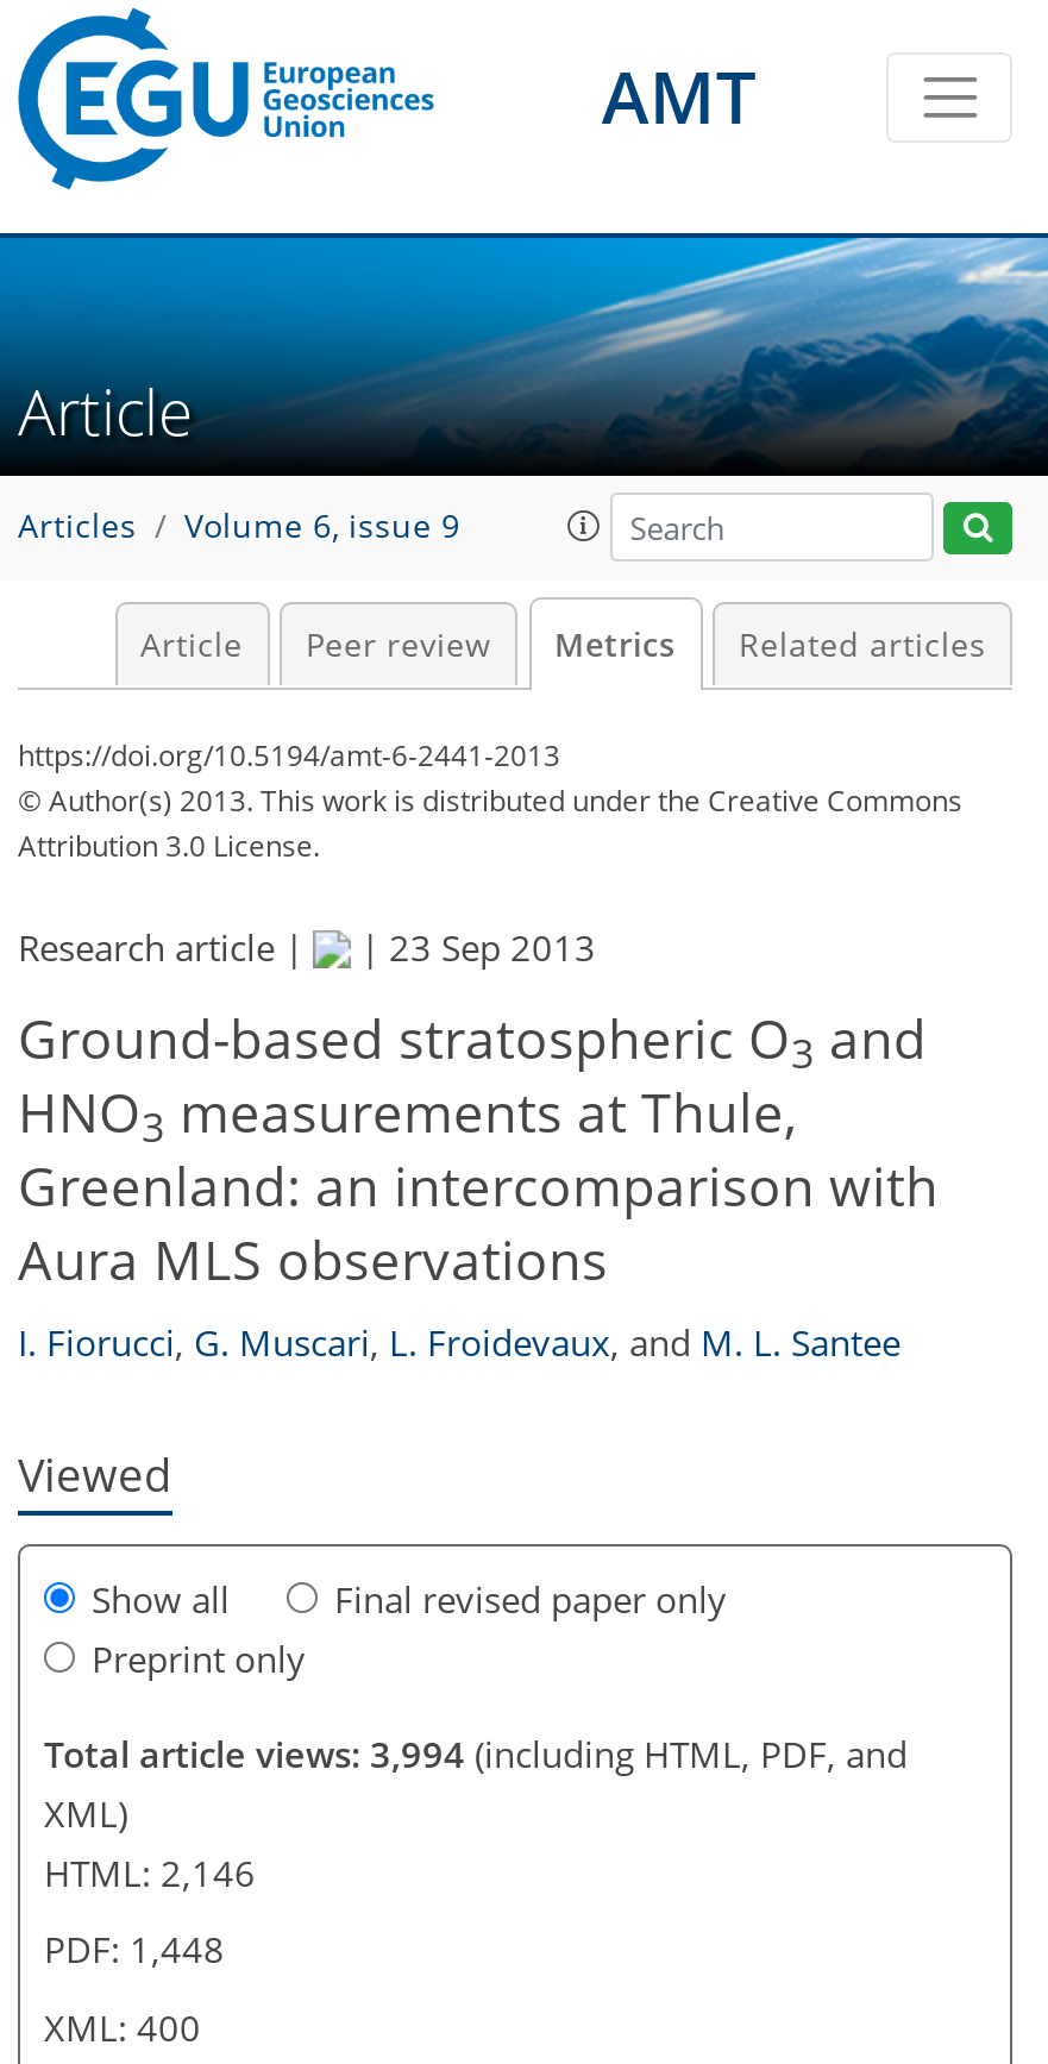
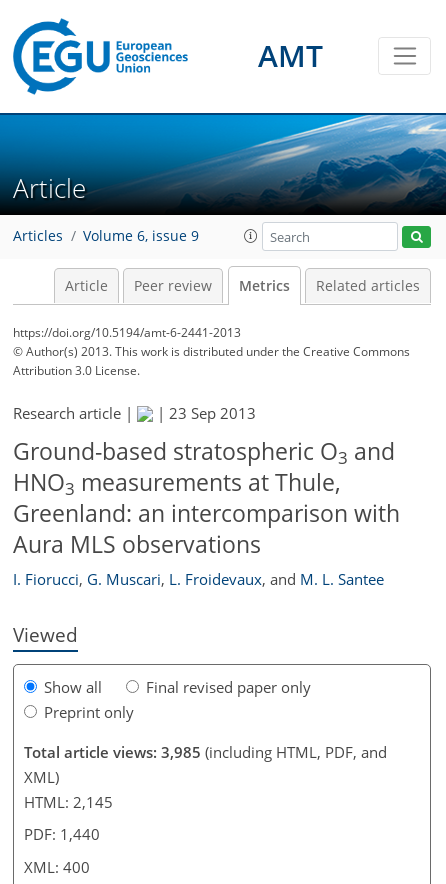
[44,1729,908,1776] Total article views: 3,994 (including HTML, PDF, and -> [24,741,387,761] Total article views: 3,985 (including HTML, PDF, and
[44,1847,256,1895] HTML: 2,146 -> [24,791,113,811] HTML: 2,145
[44,1925,225,1972] PDF: 1,448 -> [24,824,100,844] PDF: 1,440

